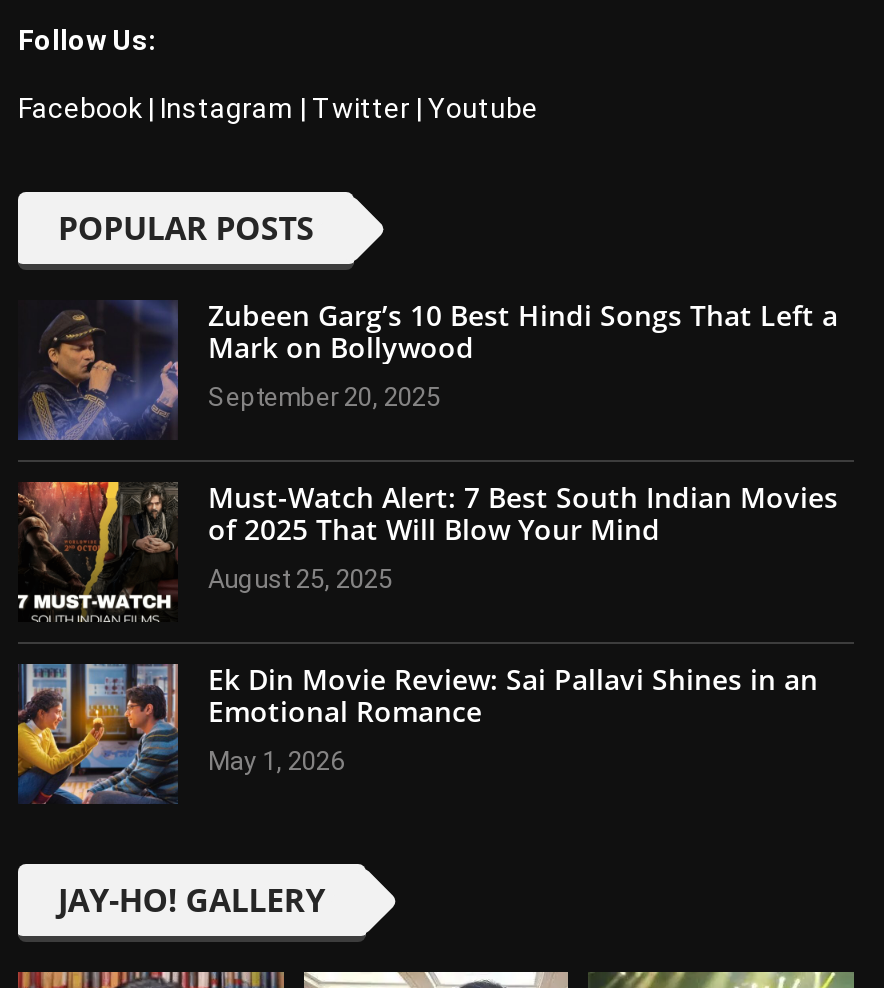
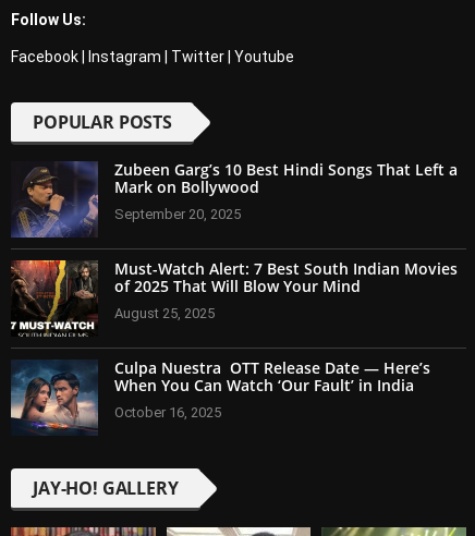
[16,661,818,806] [image] | Ek Din Movie Review: Sai Pallavi Shines in an | Emotional Romance | May 1, 2026 -> [10,358,430,436] [image] | Culpa Nuestra OTT Release Date — Here’s | When You Can Watch ‘Our Fault’ in India | October 16, 2025

